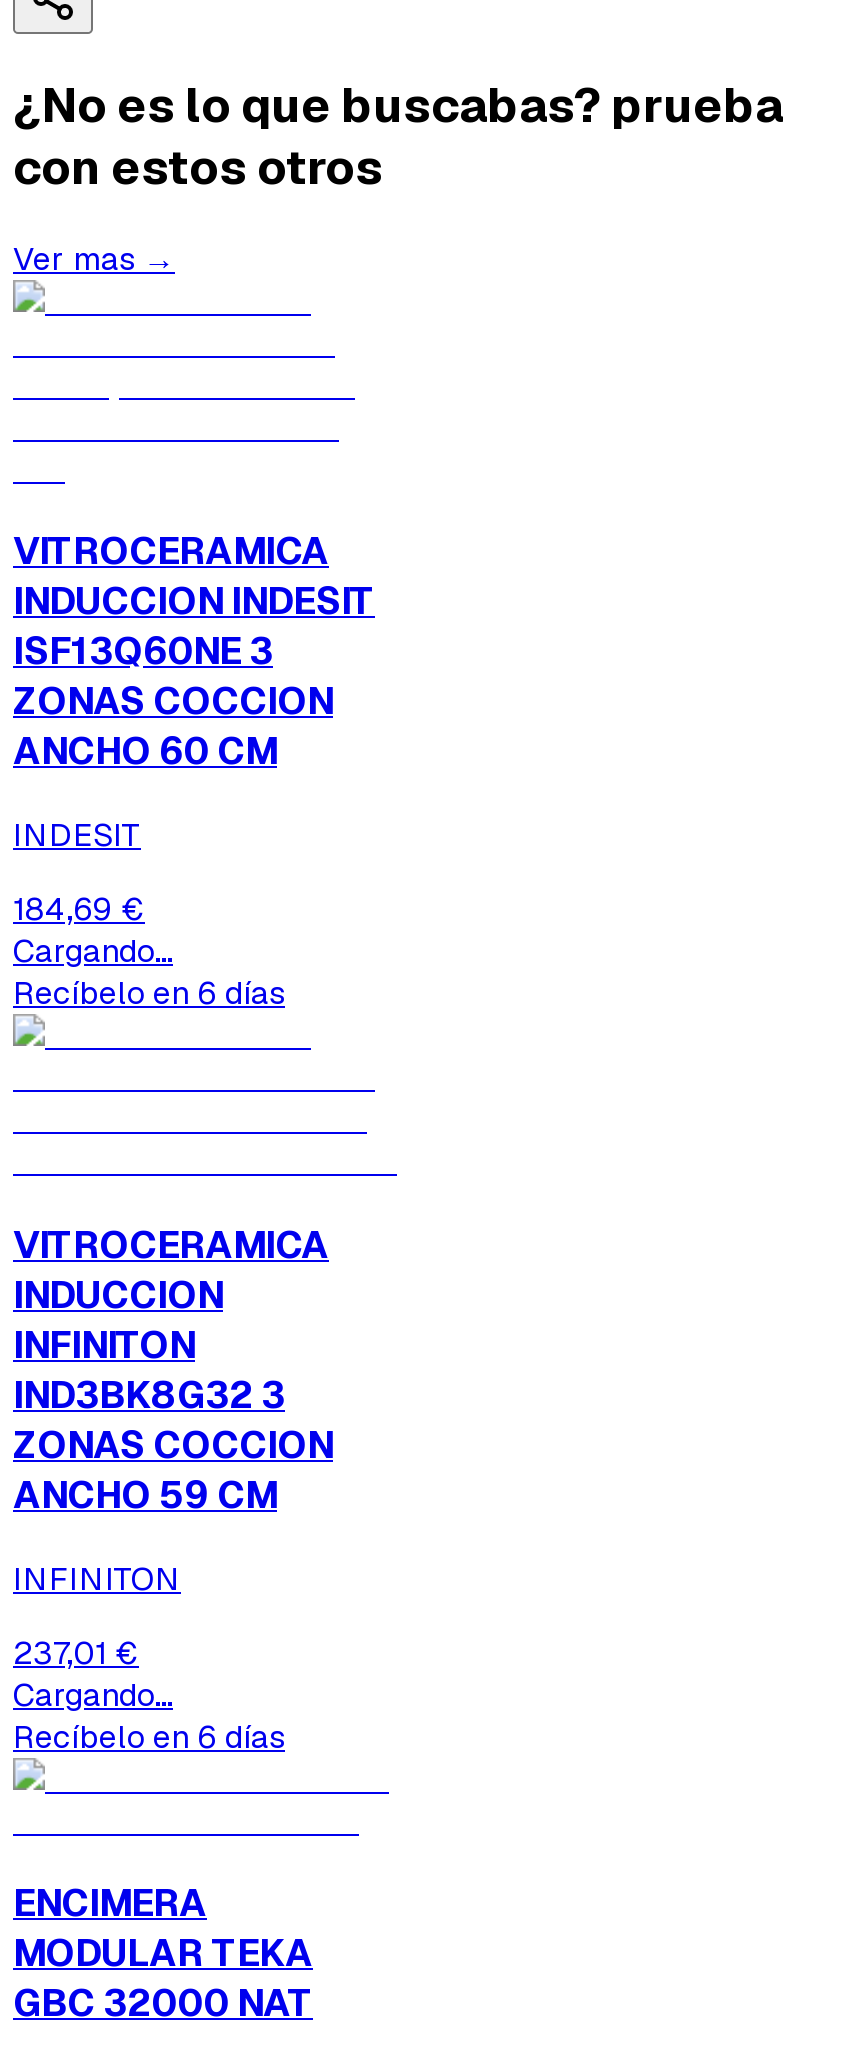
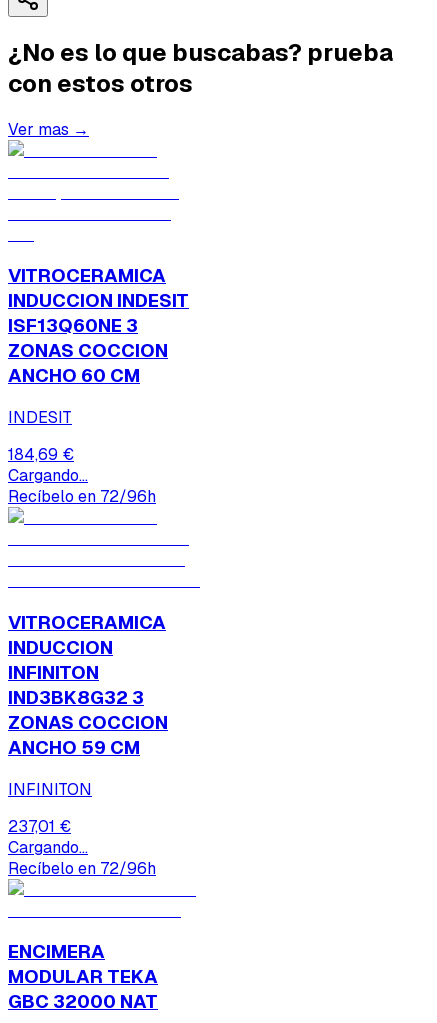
[13,972,285,1014] Recíbelo en 6 días -> [8,486,156,507] Recíbelo en 72/96h
[13,1715,285,1757] Recíbelo en 6 días -> [8,858,156,879] Recíbelo en 72/96h

